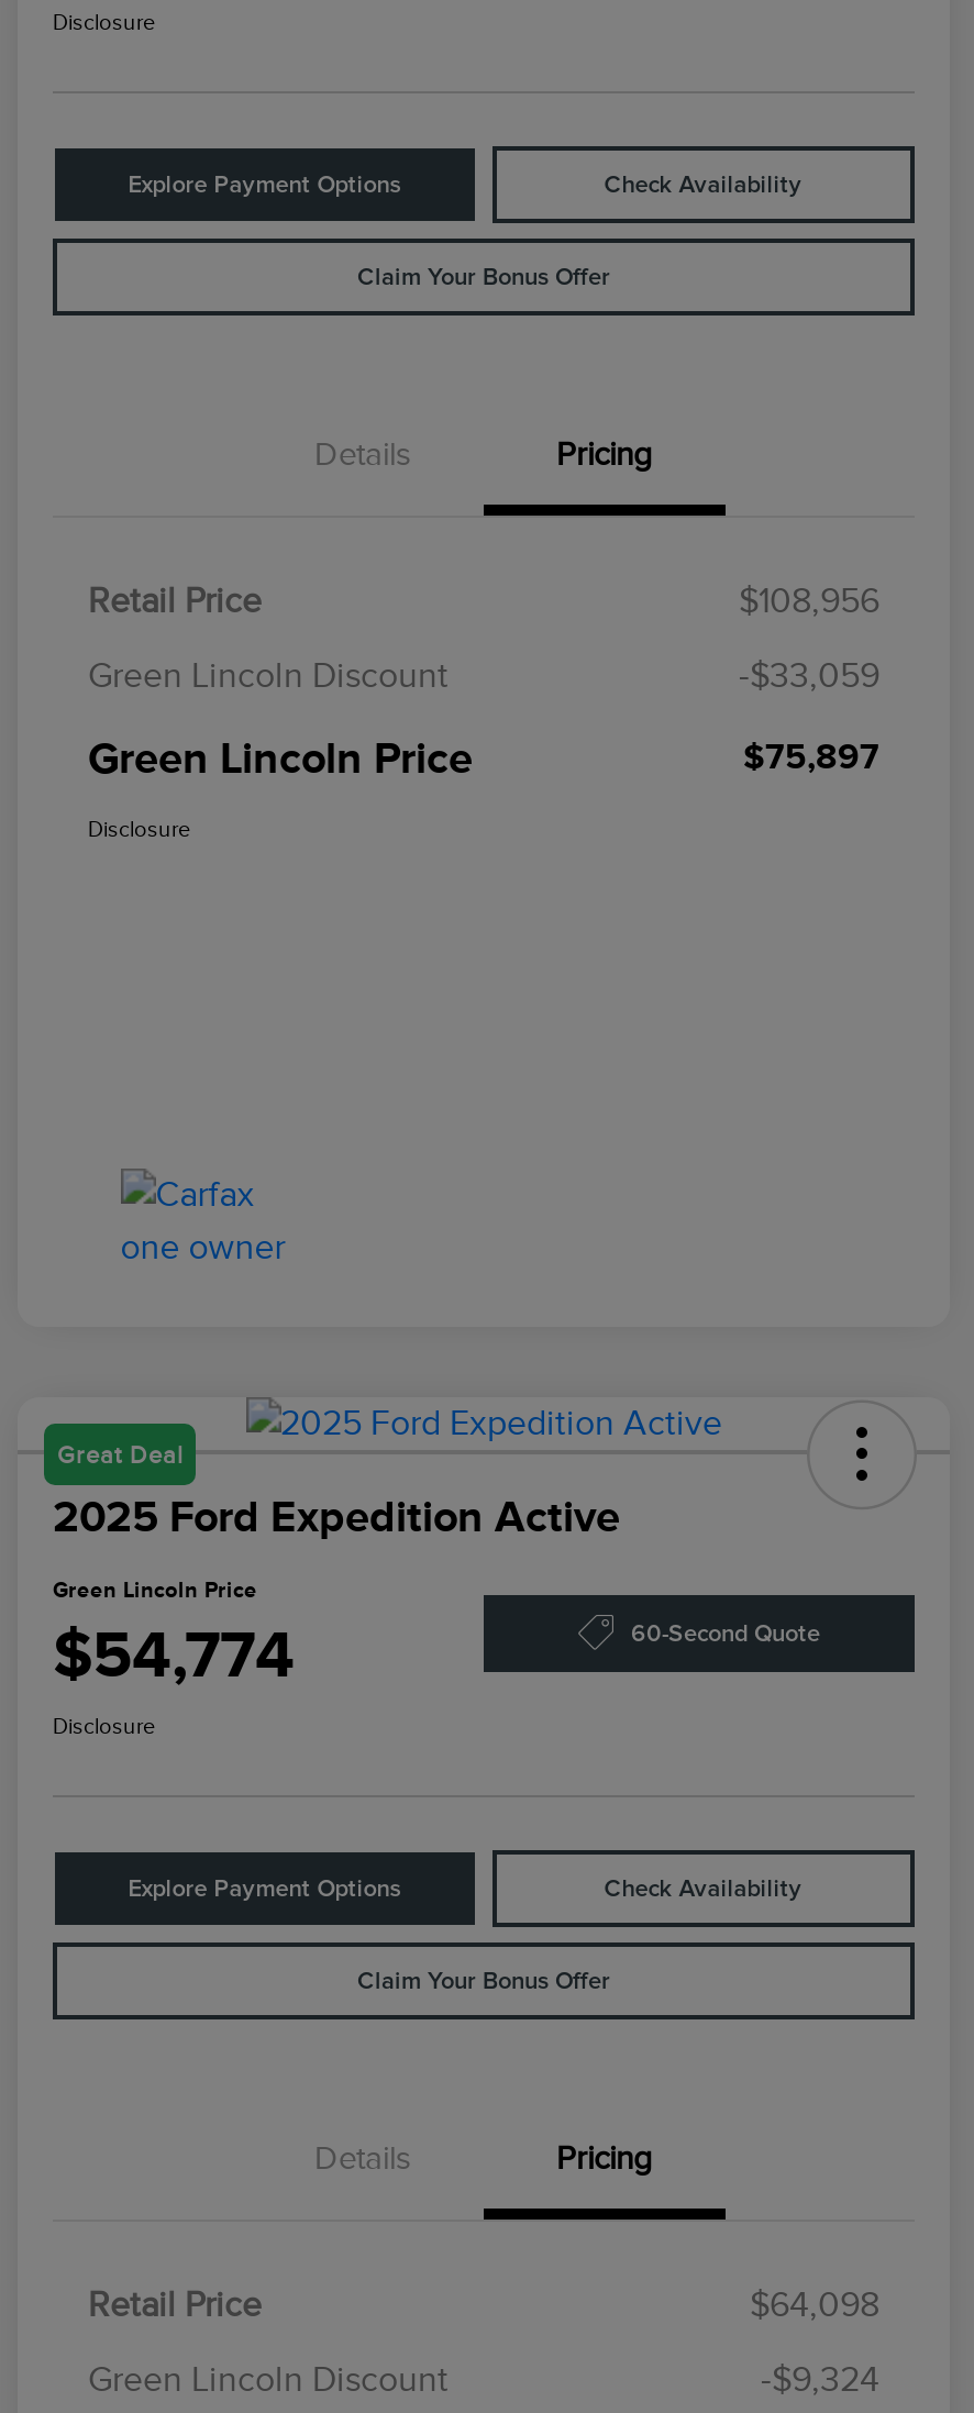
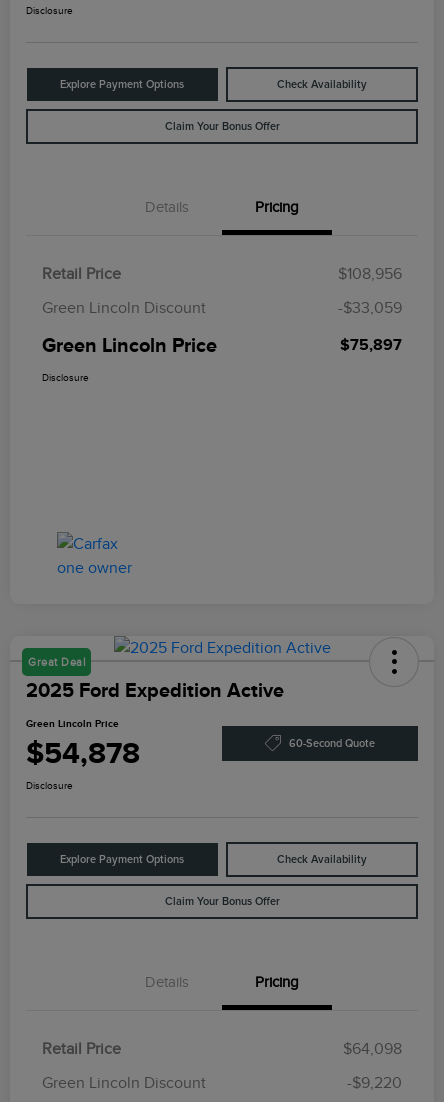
[53,1618,295,1692] $54,774 -> [26,736,140,770] $54,878
[761,2361,879,2400] -$9,324 -> [347,1074,402,1092] -$9,220

